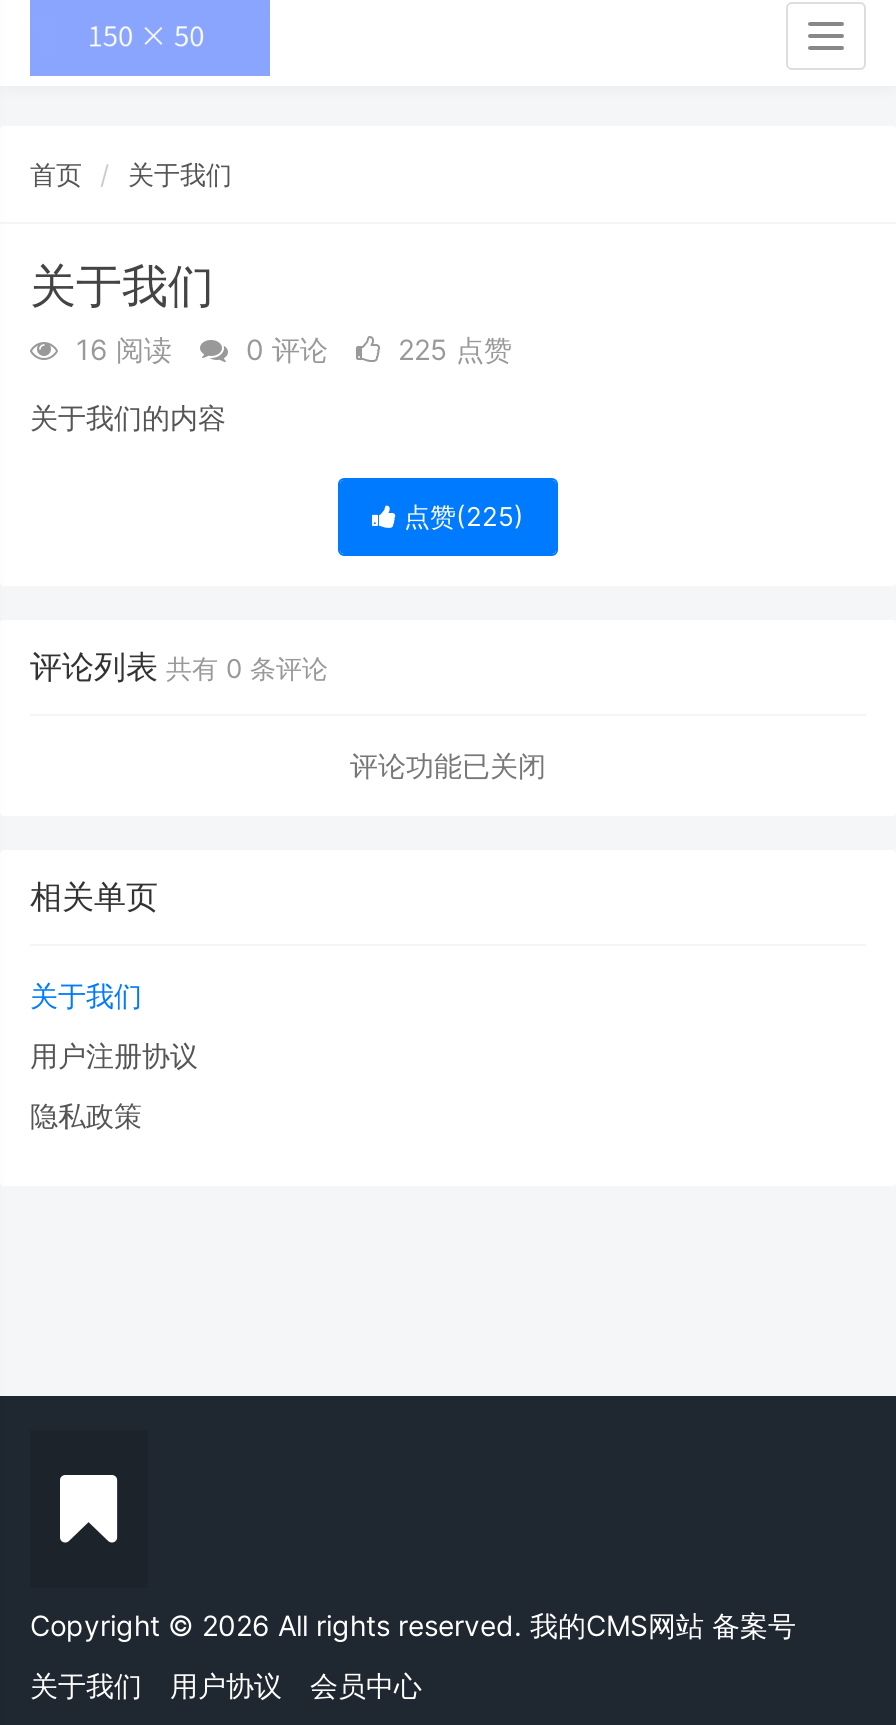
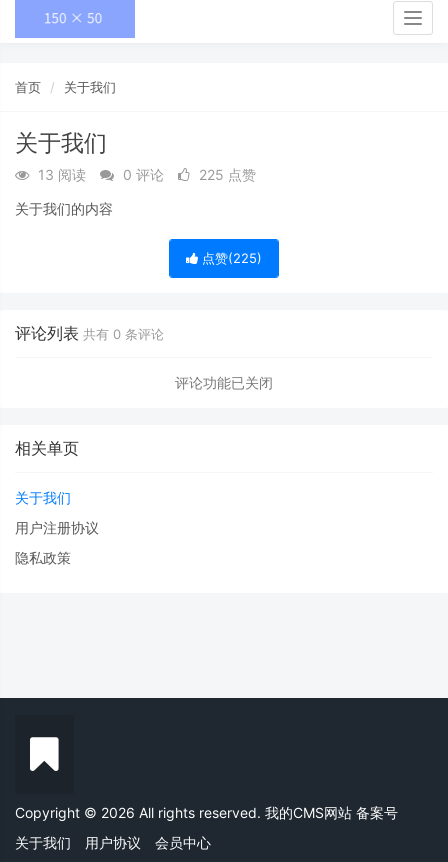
[68,332,512,366] 16 阅读 0 评论 225 点赞 -> [34,166,256,183] 13 阅读 0 评论 225 点赞

